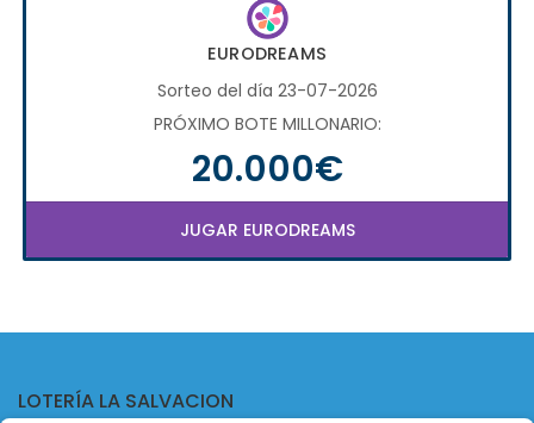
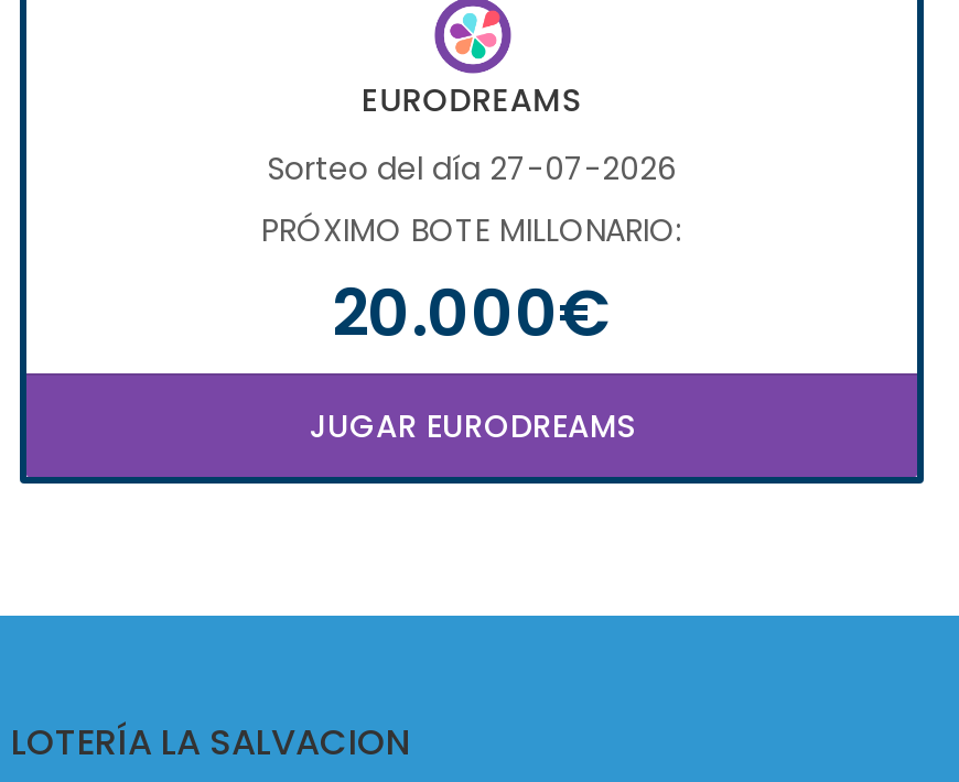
[157,79,377,103] Sorteo del día 23-07-2026 -> [267,146,677,190] Sorteo del día 27-07-2026

